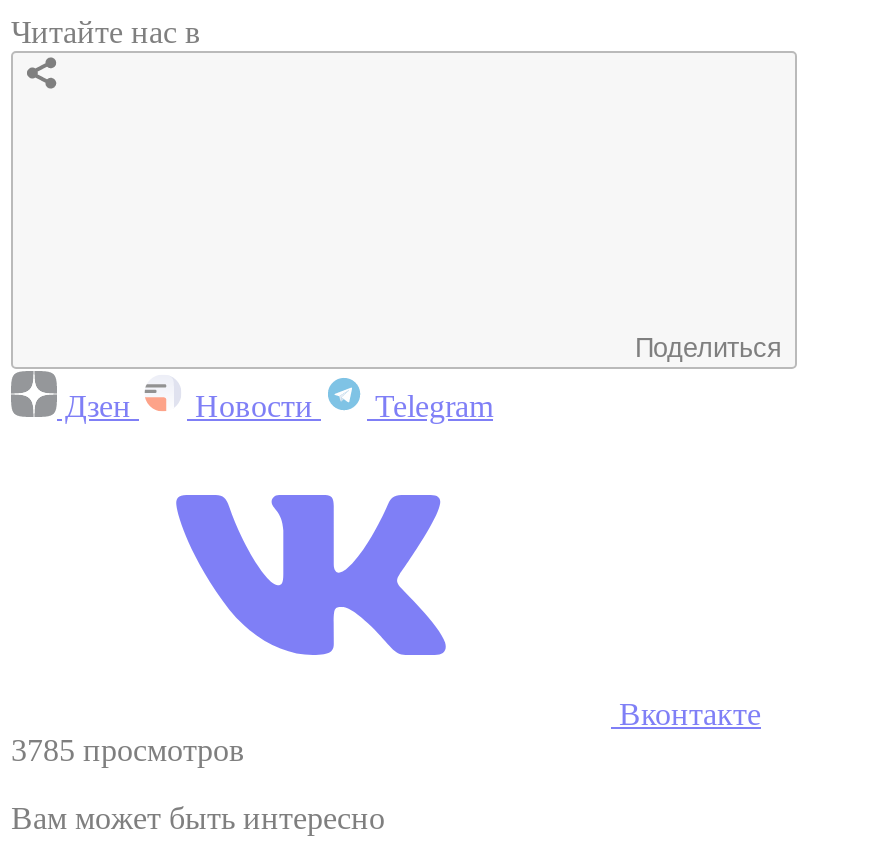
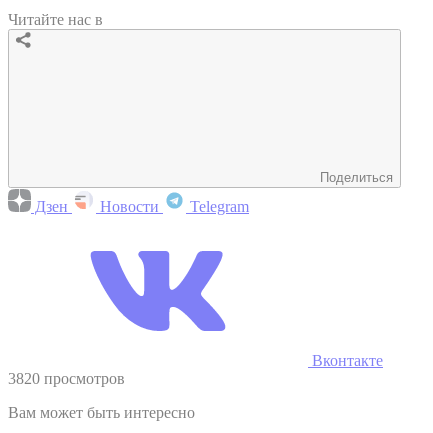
[11,732,245,766] 3785 просмотров -> [8,370,125,387] 3820 просмотров

